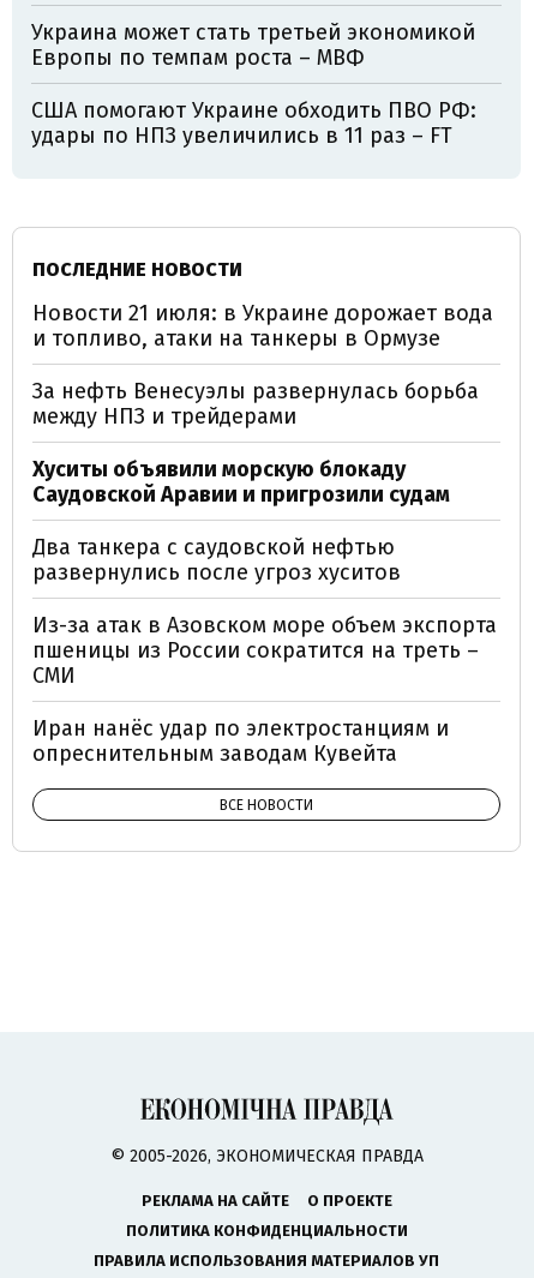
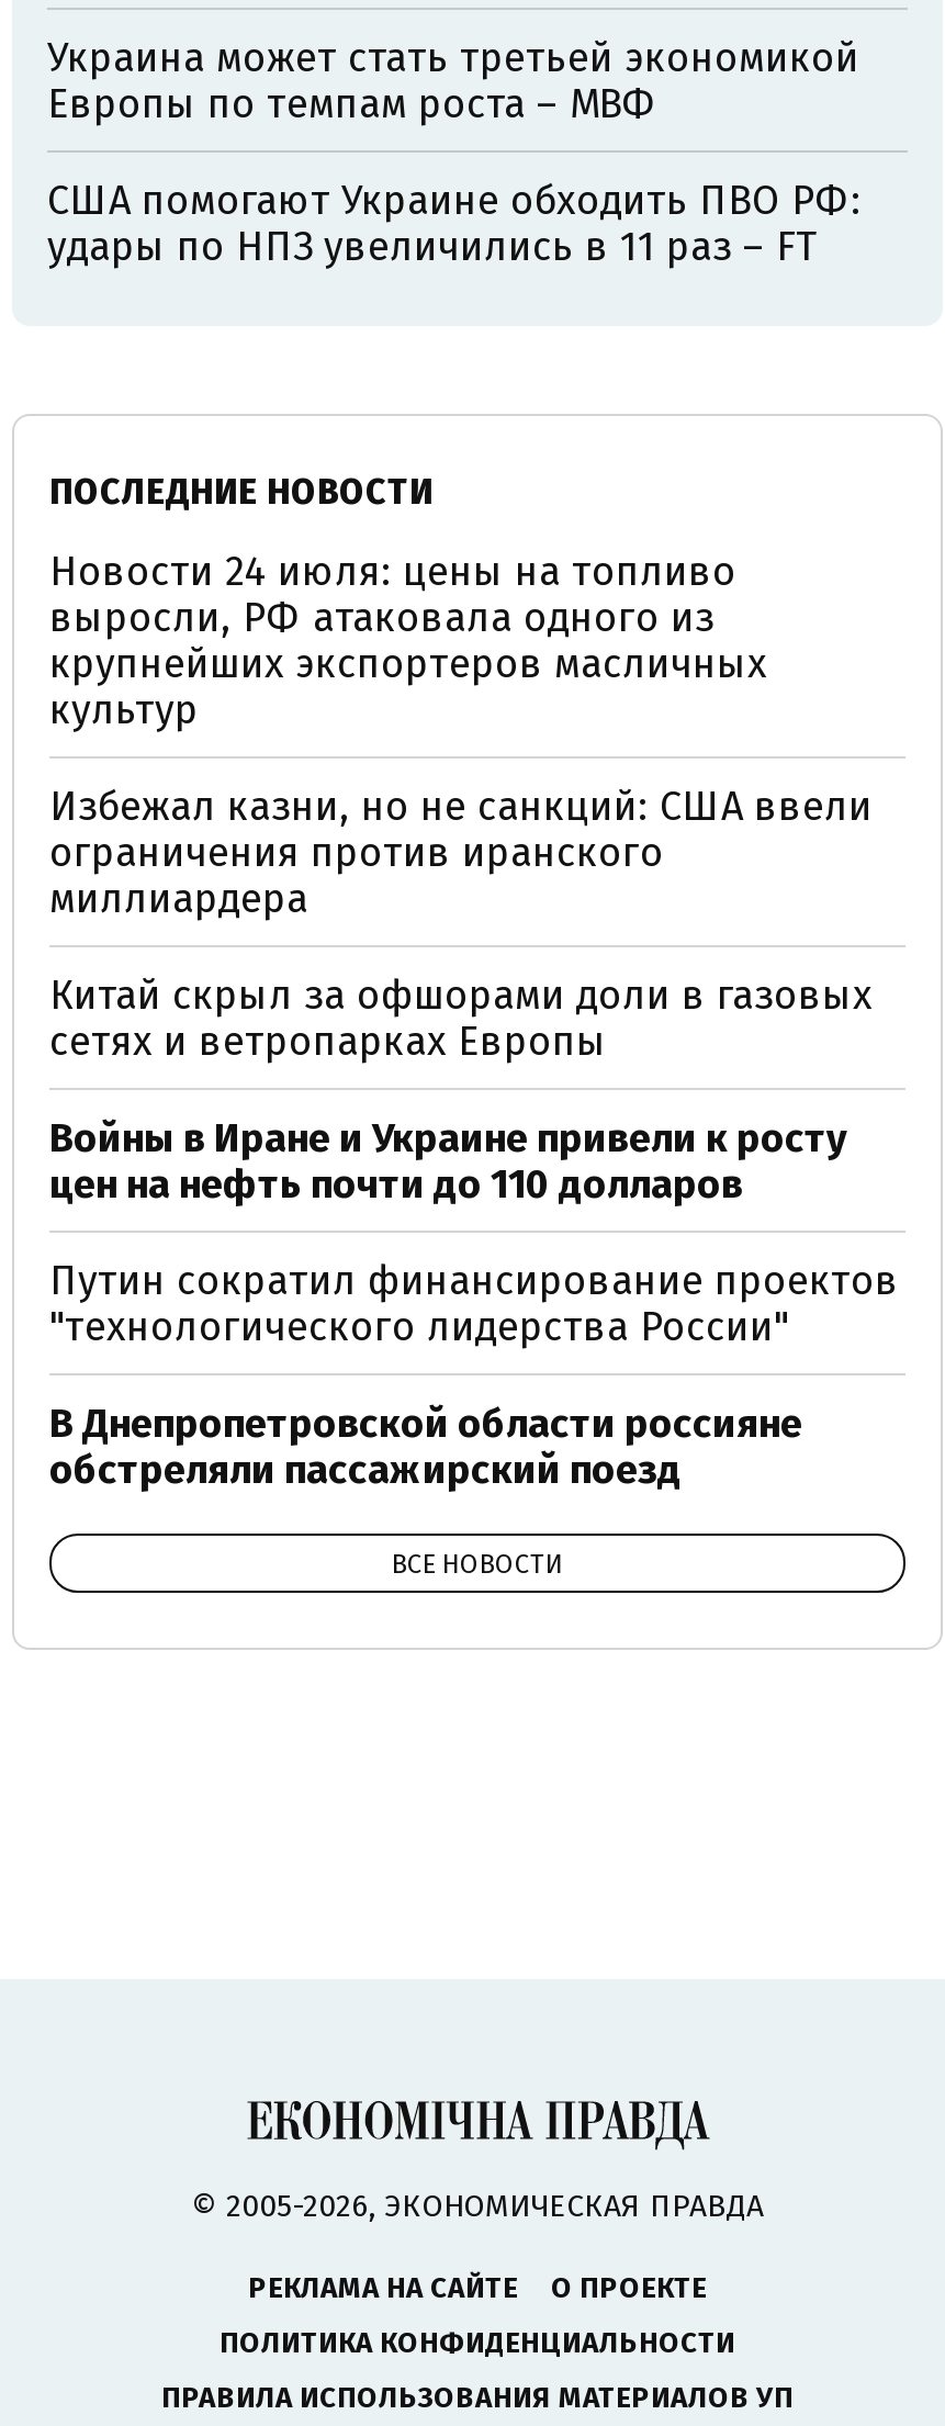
[32,300,493,352] Новости 21 июля: в Украине дорожает вода | и топливо, атаки на танкеры в Ормузе -> [49,548,767,734] Новости 24 июля: цены на топливо | выросли, РФ атаковала одного из | крупнейших экспортеров масличных | культур
[32,378,479,430] За нефть Венесуэлы развернулась борьба | между НПЗ и трейдерами -> [49,783,873,923] Избежал казни, но не санкций: США ввели | ограничения против иранского | миллиардера
[32,456,450,508] Хуситы объявили морскую блокаду | Саудовской Аравии и пригрозили судам -> [49,971,873,1066] Китай скрыл за офшорами доли в газовых | сетях и ветропарках Европы
[32,534,401,586] Два танкера с саудовской нефтью | развернулись после угроз хуситов -> [49,1114,846,1209] Войны в Иране и Украине привели к росту | цен на нефть почти до 110 долларов
[32,612,497,689] Из-за атак в Азовском море объем экспорта | пшеницы из России сократится на треть – | СМИ -> [49,1257,899,1351] Путин сократил финансирование проектов | "технологического лидерства России"
[32,715,449,767] Иран нанёс удар по электростанциям и | опреснительным заводам Кувейта -> [49,1400,802,1494] В Днепропетровской области россияне | обстреляли пассажирский поезд

